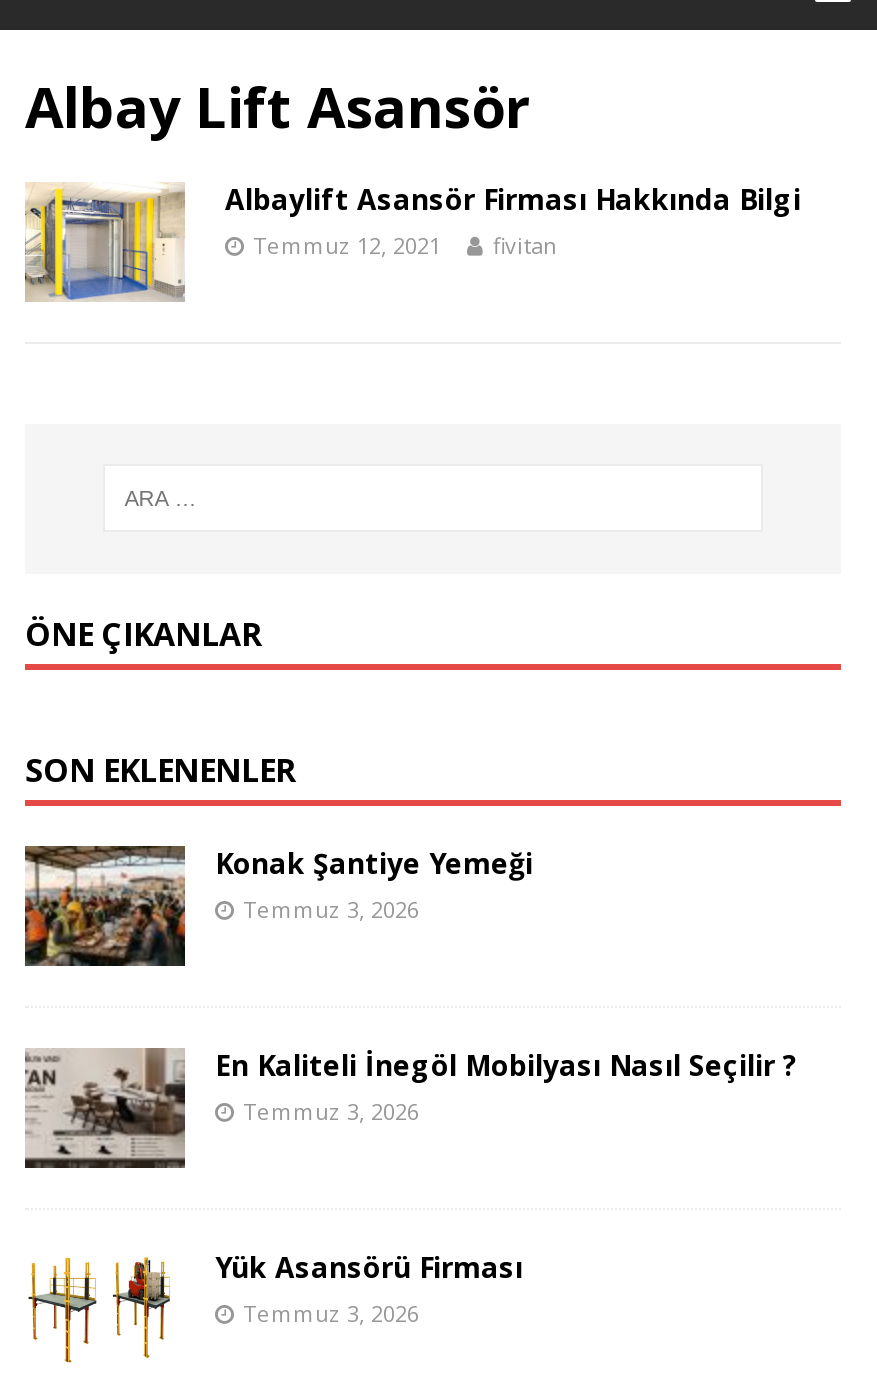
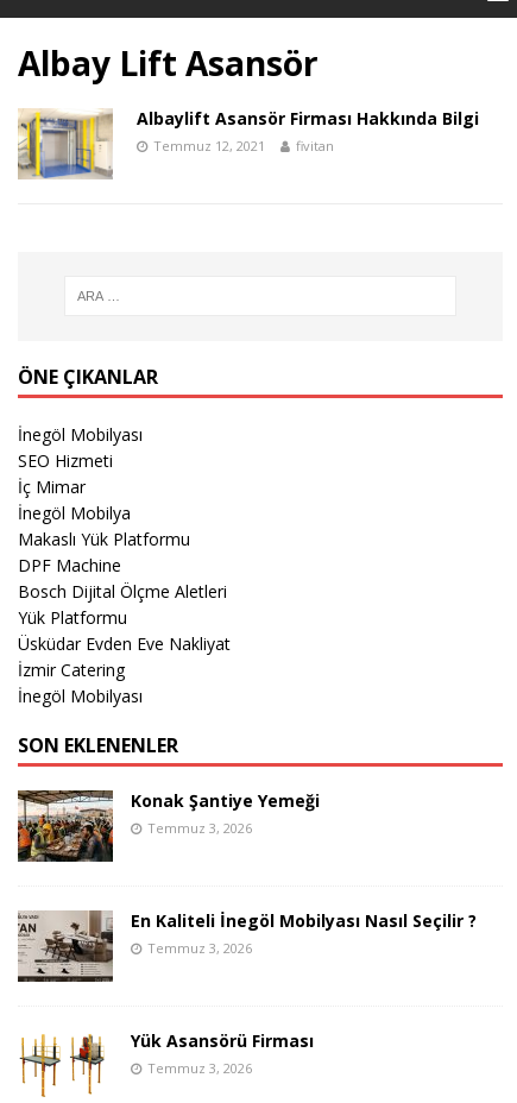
none -> [18,423,231,707] İnegöl Mobilyası | SEO Hizmeti | İç Mimar | İnegöl Mobilya | Makaslı Yük Platformu | DPF Machine | Bosch Dijital Ölçme Aletleri | Yük Platformu | Üsküdar Evden Eve Nakliyat | İzmir Catering | İnegöl Mobilyası

